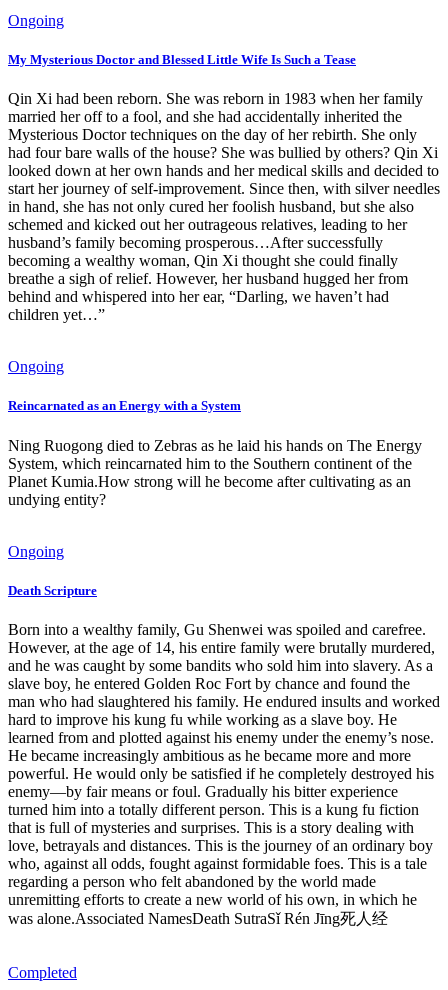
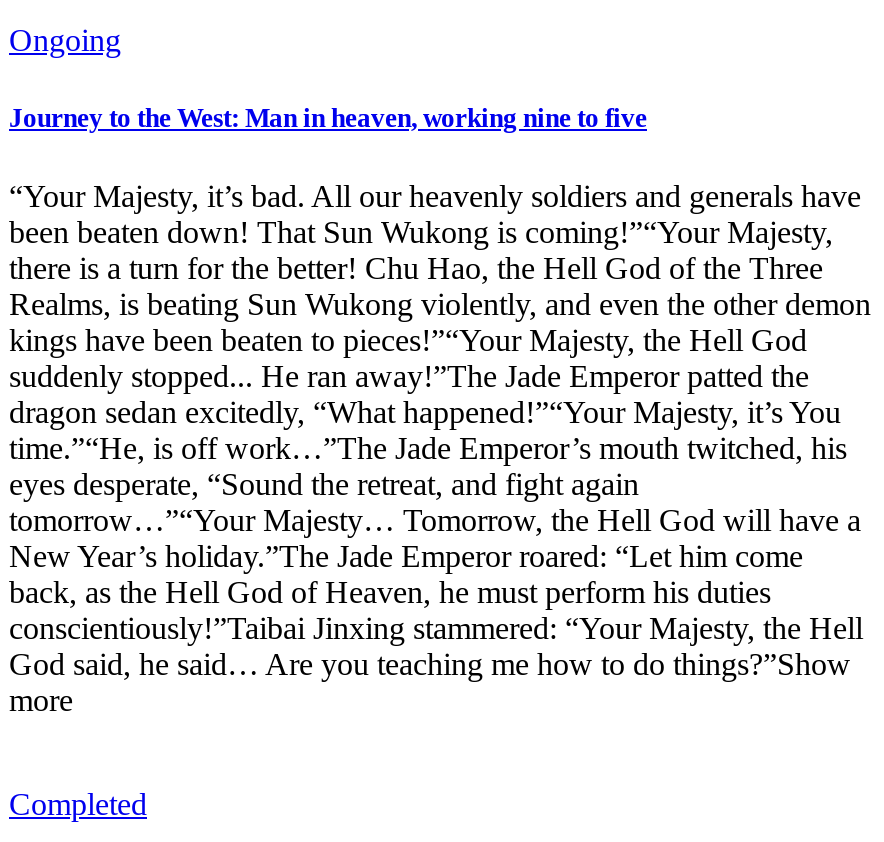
[8,52,440,927] My Mysterious Doctor and Blessed Little Wife Is Such a Tease | Qin Xi had been reborn. She was reborn in 1983 when her family | married her off to a fool, and she had accidentally inherited the | Mysterious Doctor techniques on the day of her rebirth. She only | had four bare walls of the house? She was bullied by others? Qin Xi | looked down at her own hands and her medical skills and decided to | start her journey of self-improvement. Since then, with silver needles | in hand, she has not only cured her foolish husband, but she also | schemed and kicked out her outrageous relatives, leading to her | husband’s family becoming prosperous…After successfully | becoming a wealthy woman, Qin Xi thought she could finally | breathe a sigh of relief. However, her husband hugged her from | behind and whispered into her ear, “Darling, we haven’t had | children yet…” | Ongoing | Reincarnated as an Energy with a System | Ning Ruogong died to Zebras as he laid his hands on The Energy | System, which reincarnated him to the Southern continent of the | Planet Kumia.How strong will he become after cultivating as an | undying entity? | Ongoing | Death Scripture | Born into a wealthy family, Gu Shenwei was spoiled and carefree. | However, at the age of 14, his entire family were brutally murdered, | and he was caught by some bandits who sold him into slavery. As a | slave boy, he entered Golden Roc Fort by chance and found the | man who had slaughtered his family. He endured insults and worked | hard to improve his kung fu while working as a slave boy. He | learned from and plotted against his enemy under the enemy’s nose. | He became increasingly ambitious as he became more and more | powerful. He would only be satisfied if he completely destroyed his | enemy—by fair means or foul. Gradually his bitter experience | turned him into a totally different person. This is a kung fu fiction | that is full of mysteries and surprises. This is a story dealing with | love, betrayals and distances. This is the journey of an ordinary boy | who, against all odds, fought against formidable foes. This is a tale | regarding a person who felt abandoned by the world made | unremitting efforts to create a new world of his own, in which he | was alone.Associated NamesDeath SutraSǐ Rén Jīng死人经 -> [9,102,871,716] Journey to the West: Man in heaven, working nine to five | “Your Majesty, it’s bad. All our heavenly soldiers and generals have | been beaten down! That Sun Wukong is coming!”“Your Majesty, | there is a turn for the better! Chu Hao, the Hell God of the Three | Realms, is beating Sun Wukong violently, and even the other demon | kings have been beaten to pieces!”“Your Majesty, the Hell God | suddenly stopped... He ran away!”The Jade Emperor patted the | dragon sedan excitedly, “What happened!”“Your Majesty, it’s You | time.”“He, is off work…”The Jade Emperor’s mouth twitched, his | eyes desperate, “Sound the retreat, and fight again | tomorrow…”“Your Majesty… Tomorrow, the Hell God will have a | New Year’s holiday.”The Jade Emperor roared: “Let him come | back, as the Hell God of Heaven, he must perform his duties | conscientiously!”Taibai Jinxing stammered: “Your Majesty, the Hell | God said, he said… Are you teaching me how to do things?”Show | more

